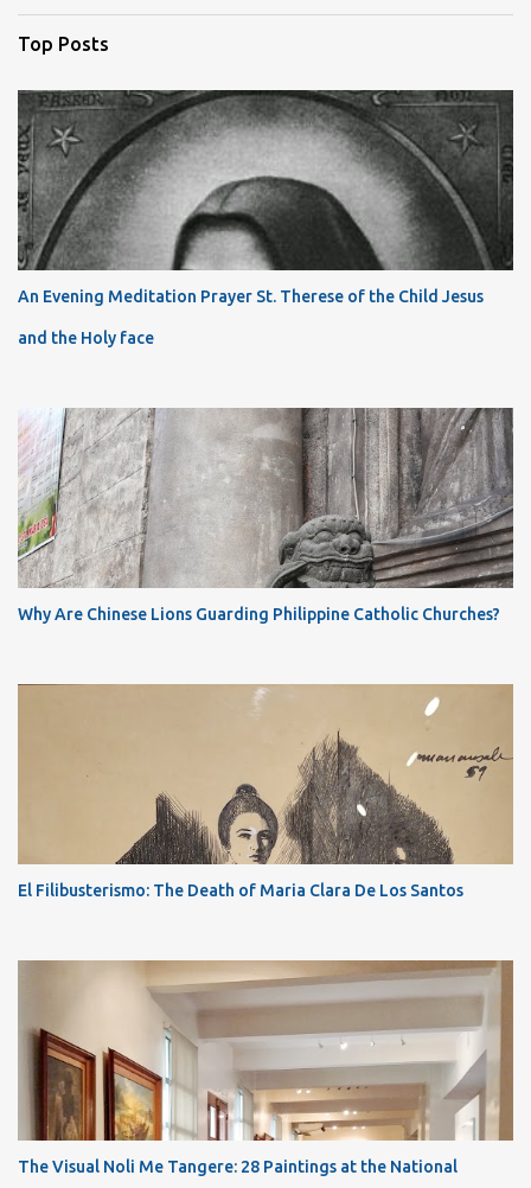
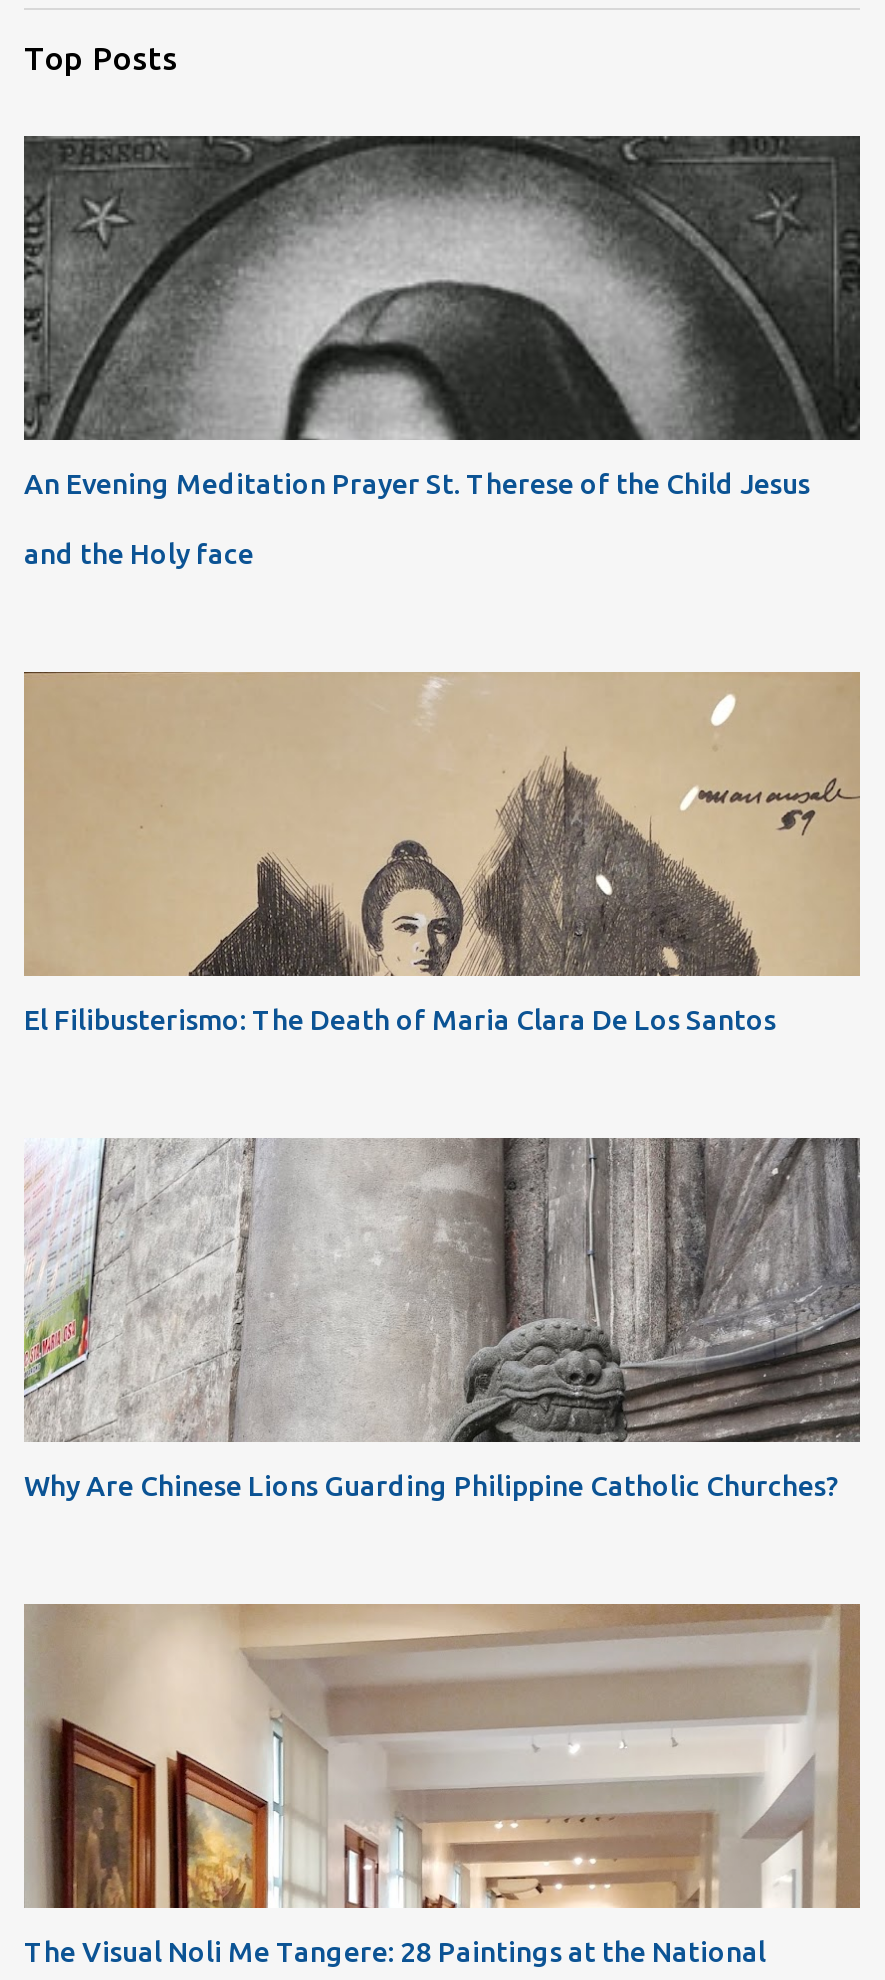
moved [15,405,516,624] -> [20,1134,864,1502]: [image] | Why Are Chinese Lions Guarding Philippine Catholic Churches?
moved [18,684,513,900] -> [22,670,860,1036]: [image] | El Filibusterismo: The Death of Maria Clara De Los Santos

